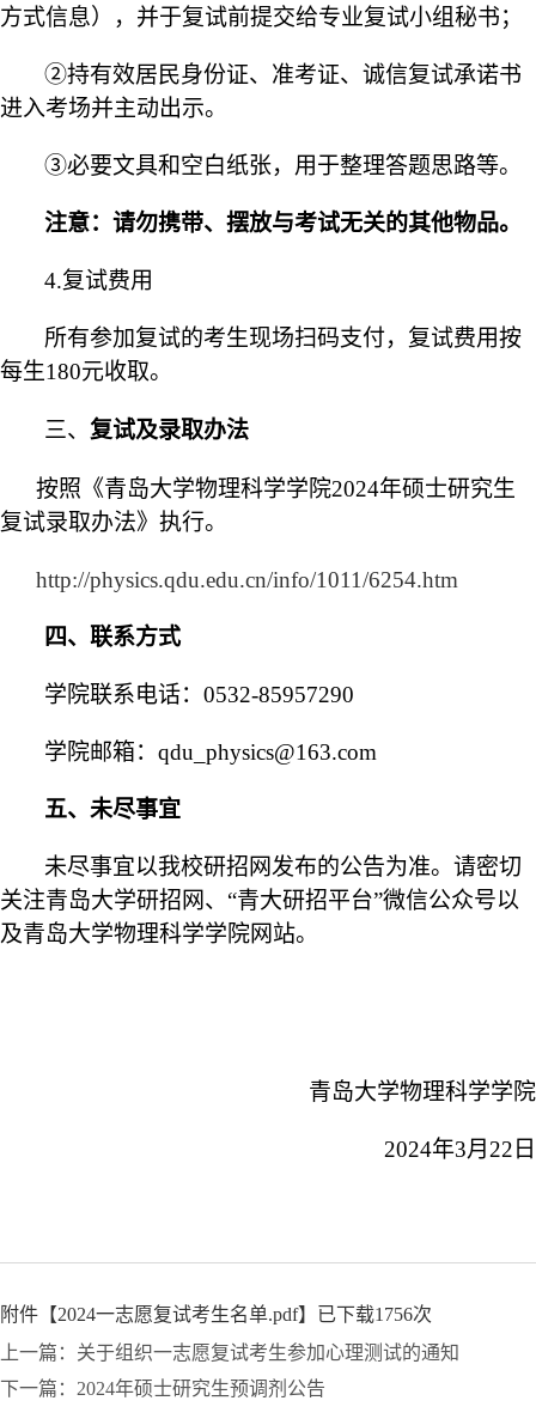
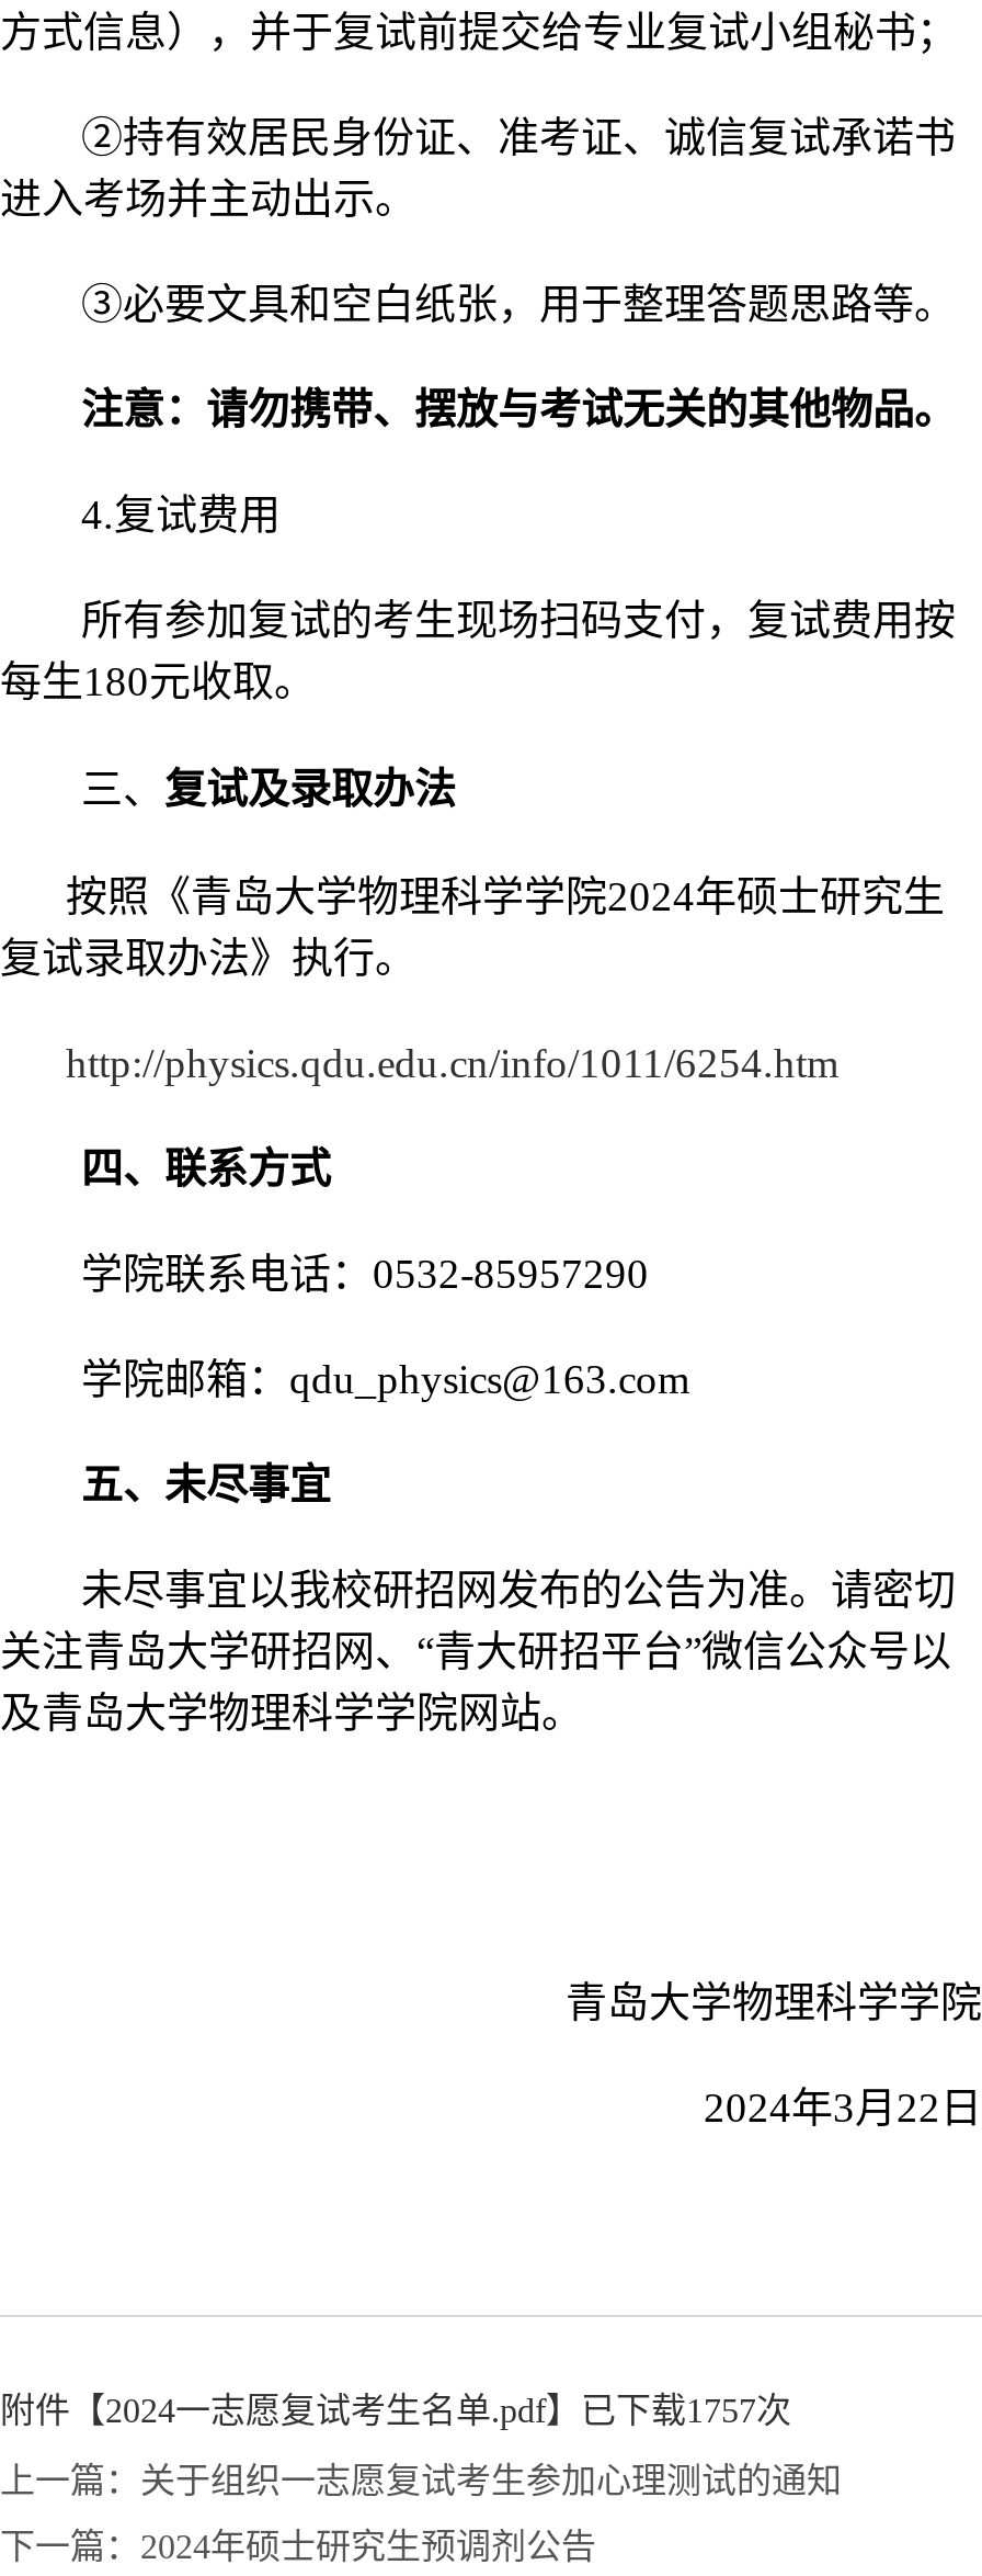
[0,1304,432,1324] 附件【2024一志愿复试考生名单.pdf】已下载1756次 -> [0,2392,791,2429] 附件【2024一志愿复试考生名单.pdf】已下载1757次

